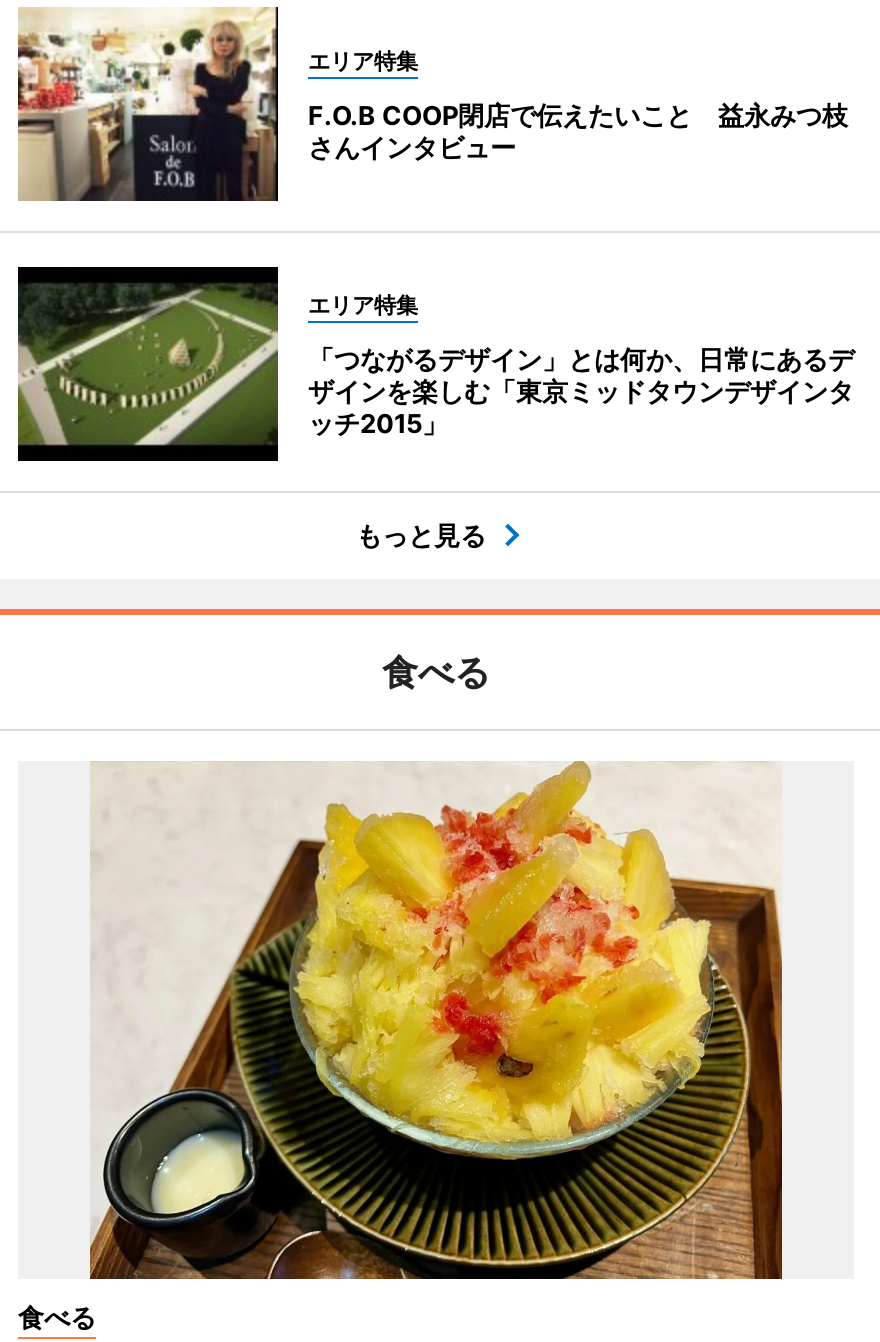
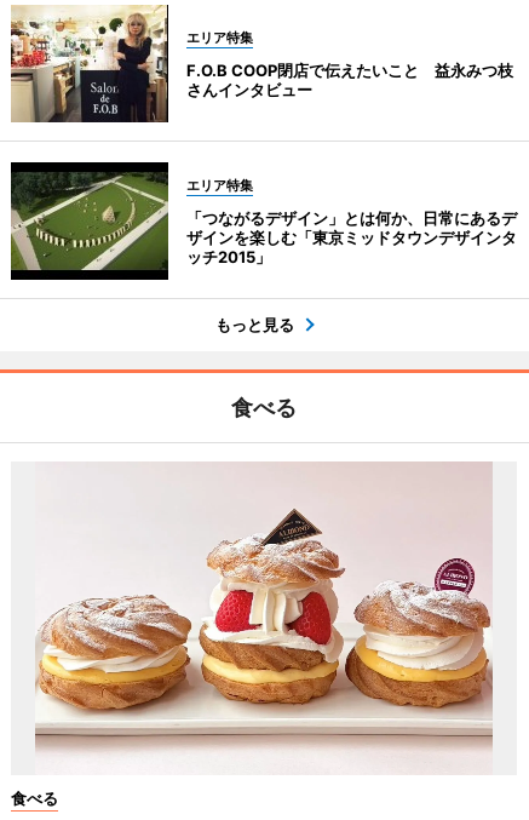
[58,761,814,1281] [image] -> [34,463,494,775] [image]

